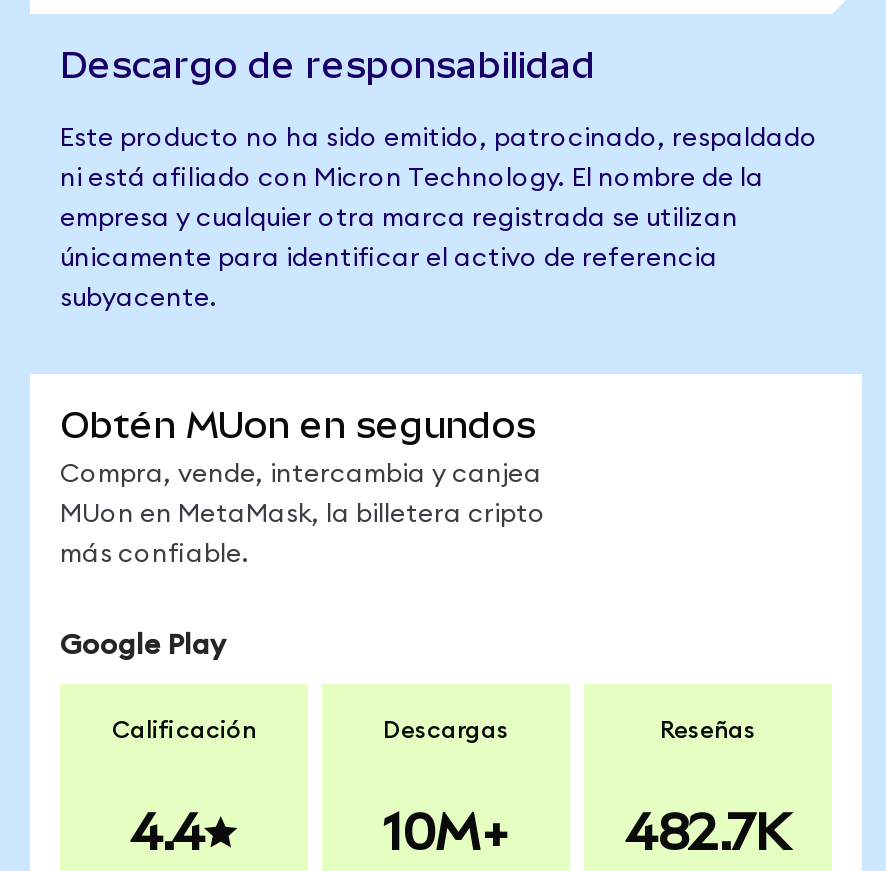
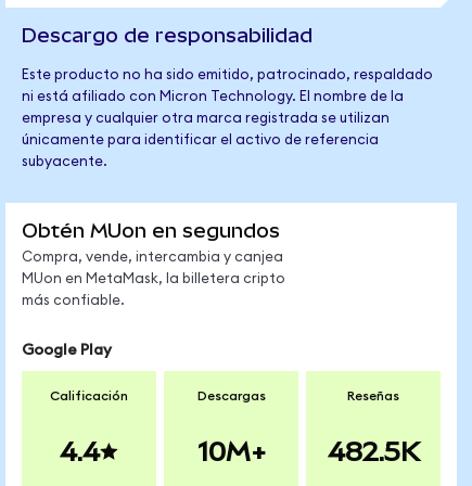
[625,804,791,860] 482.7K -> [327,436,419,466] 482.5K

